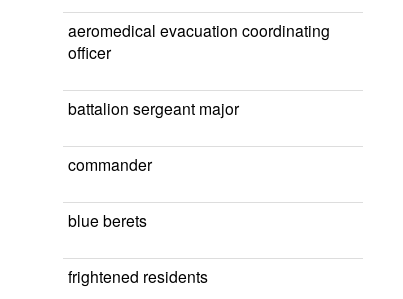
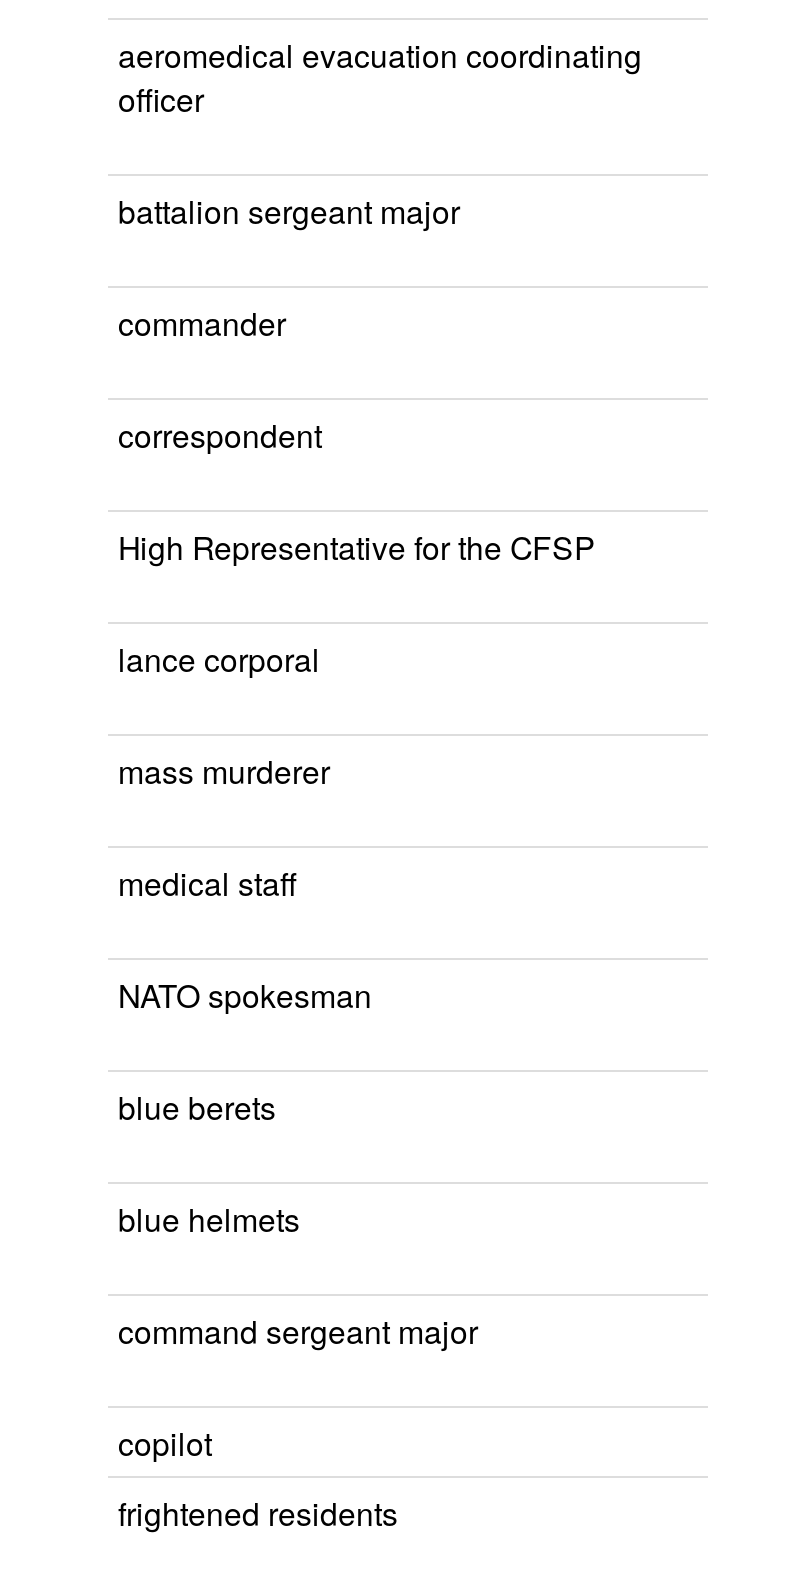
none -> [118,412,596,1016] correspondent | High Representative for the CFSP | lance corporal | mass murderer | medical staff | NATO spokesman
none -> [118,1196,478,1464] blue helmets | command sergeant major | copilot

